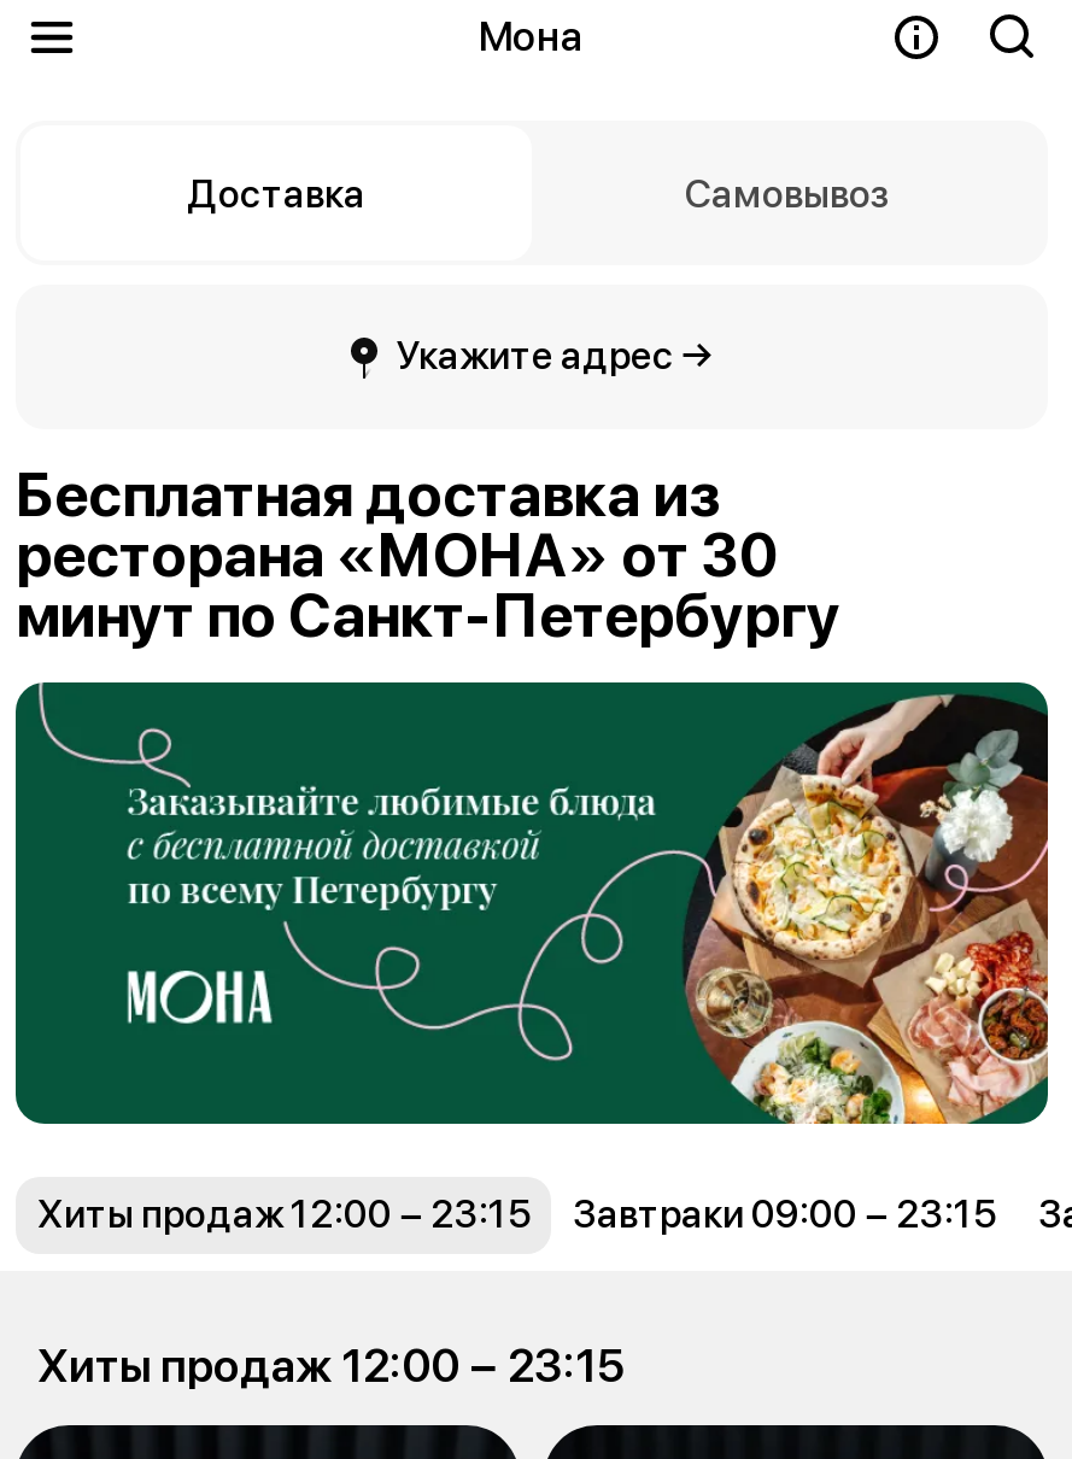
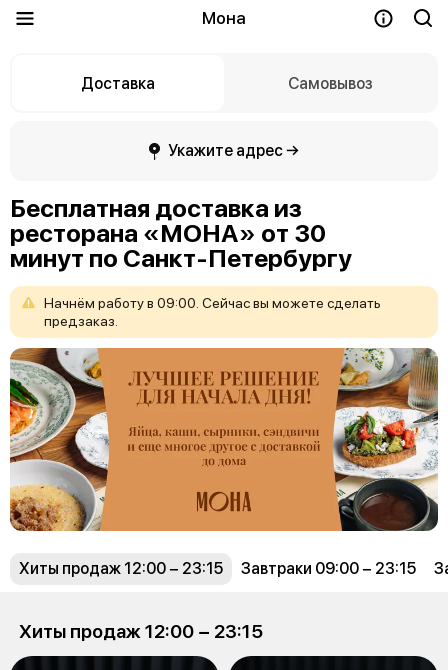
none -> [44,295,381,329] Начнём работу в 09:00. Сейчас вы можете сделать | предзаказ.
[13,680,1050,1126] [image] -> [9,347,439,532] [image]

